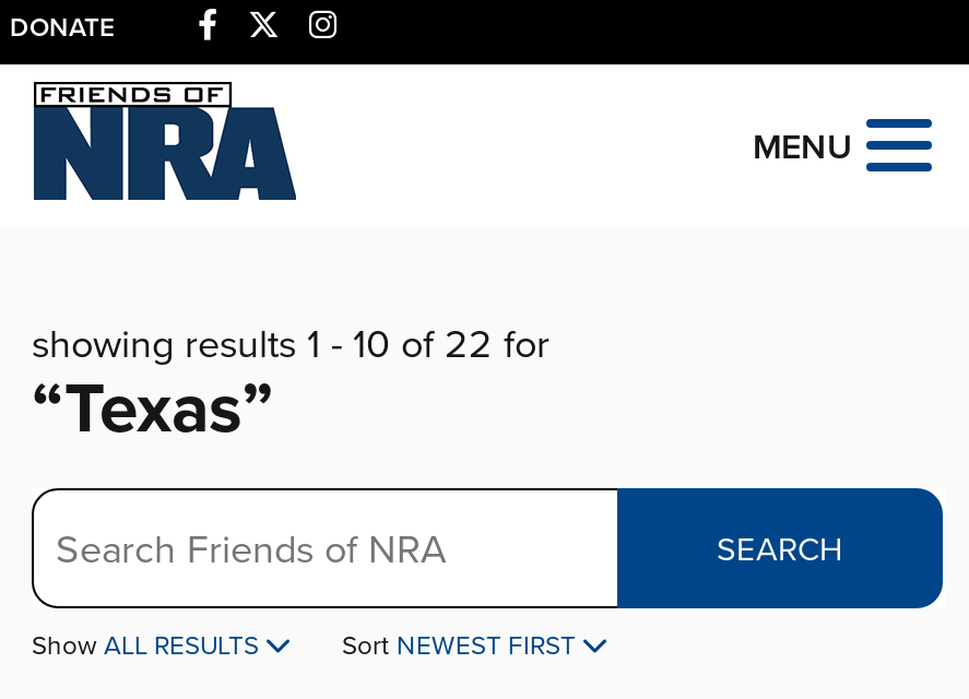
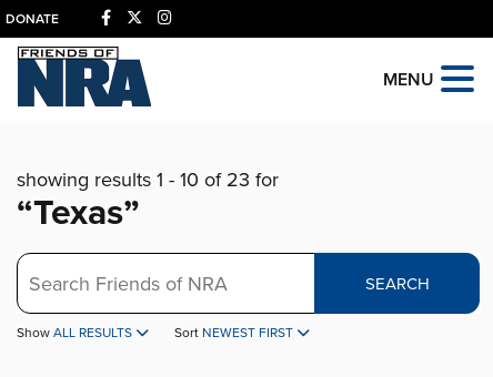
[32,320,550,368] showing results 1 - 10 of 22 for -> [17,167,279,192] showing results 1 - 10 of 23 for

